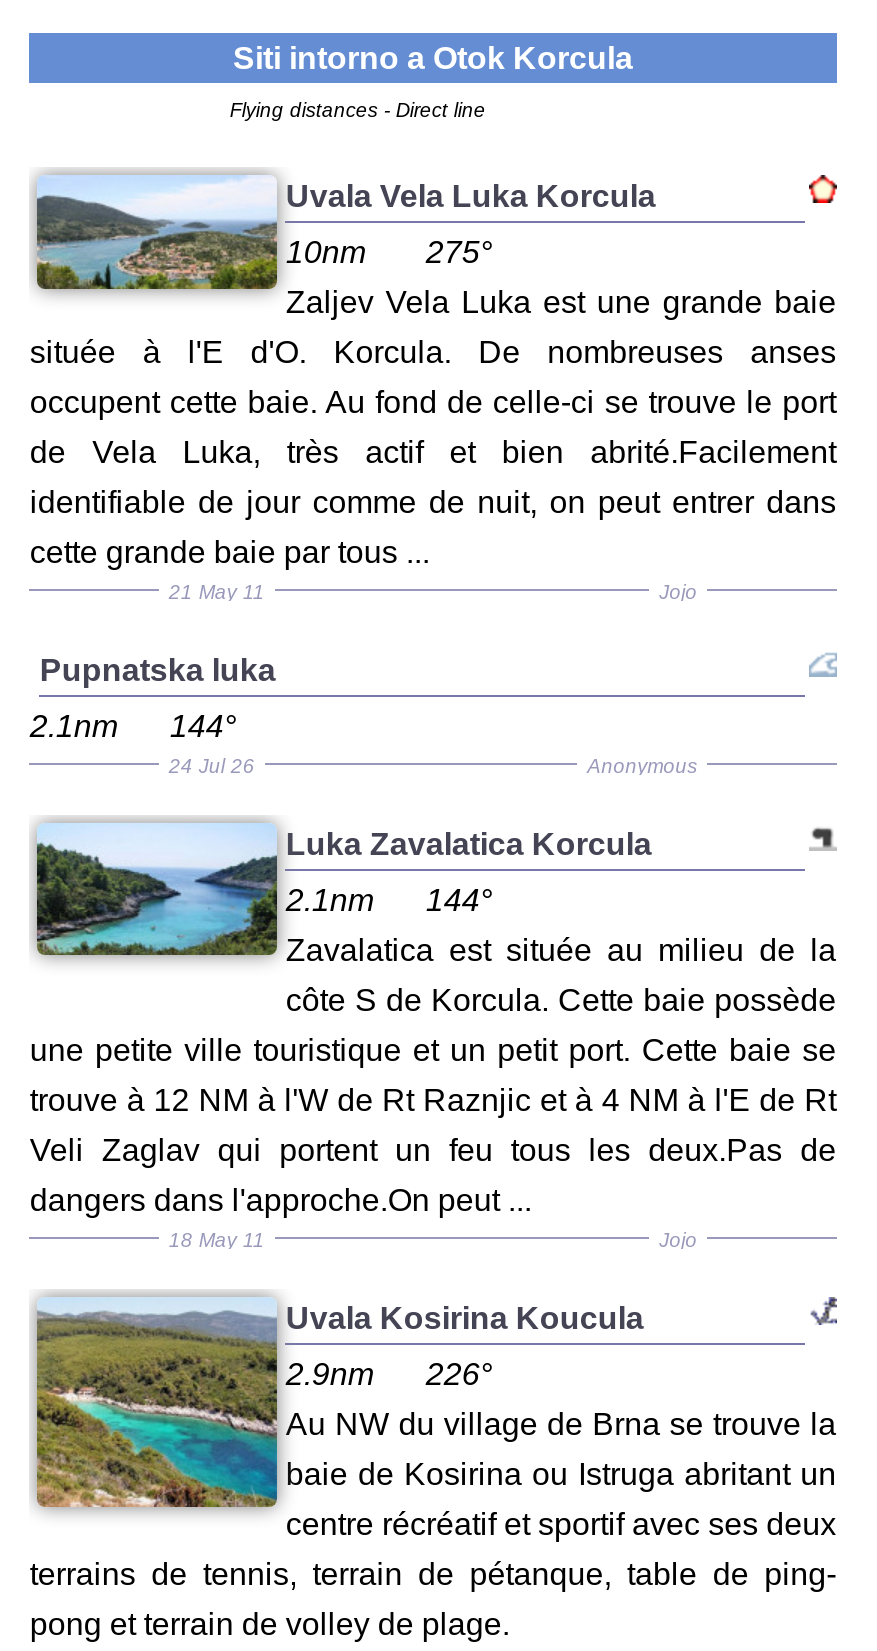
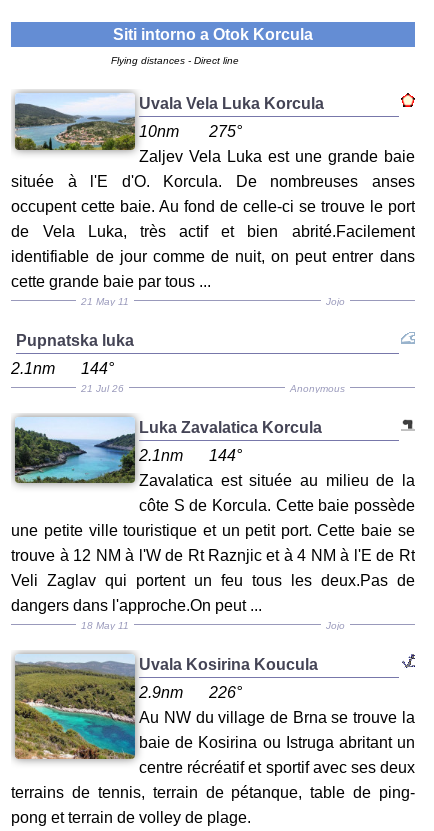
[169,754,255,776] 24 Jul 26 -> [81,383,124,394] 21 Jul 26

